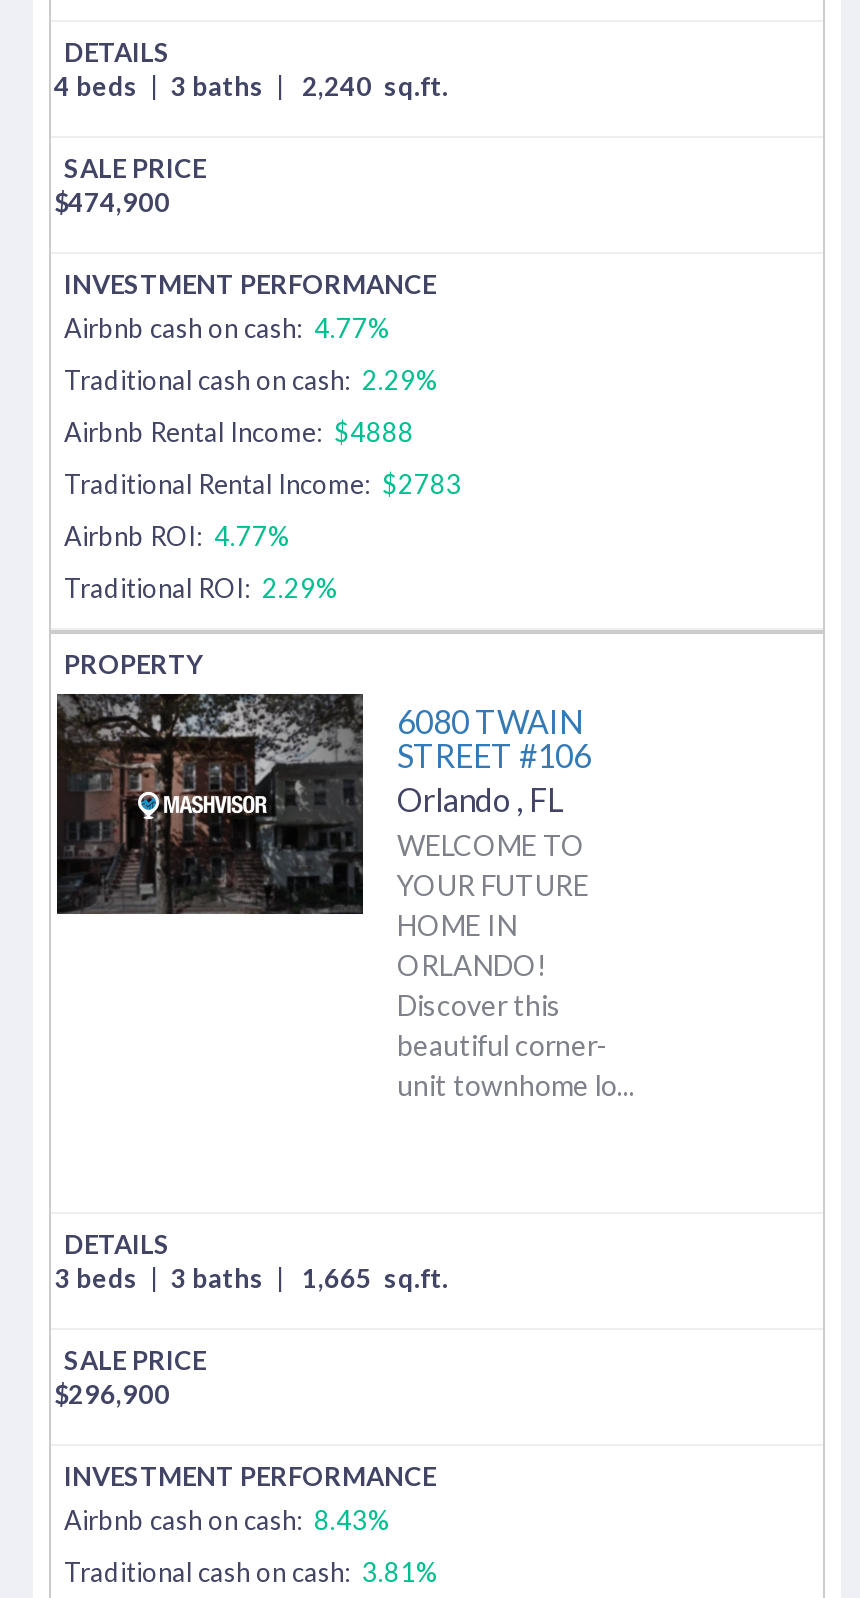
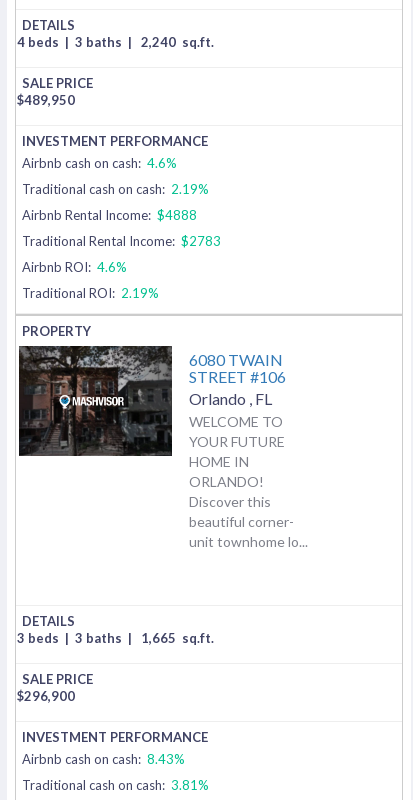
[54,185,170,217] $474,900 -> [17,92,75,108] $489,950
[64,311,390,343] Airbnb cash on cash: 4.77% -> [22,155,177,171] Airbnb cash on cash: 4.6%
[64,363,438,395] Traditional cash on cash: 2.29% -> [22,181,209,197] Traditional cash on cash: 2.19%
[64,519,290,551] Airbnb ROI: 4.77% -> [22,259,127,275] Airbnb ROI: 4.6%
[64,571,338,603] Traditional ROI: 2.29% -> [22,285,159,301] Traditional ROI: 2.19%

